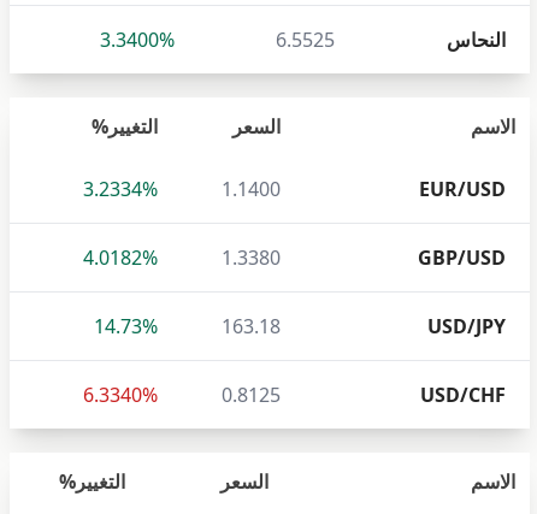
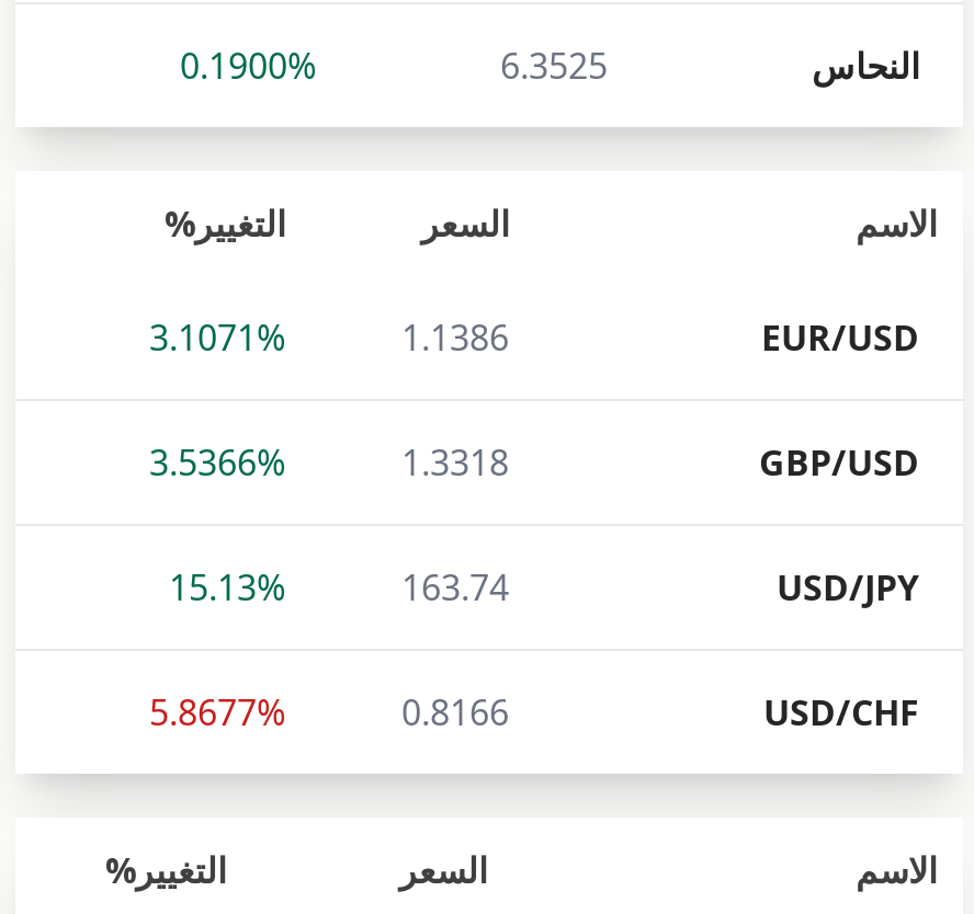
[100,27,175,53] 3.3400% -> [180,41,316,89] 0.1900%
[276,27,335,53] 6.5525 -> [500,41,608,89] 6.3525
[83,176,158,202] 3.2334% -> [149,313,285,361] 3.1071%
[222,176,281,202] 1.1400 -> [401,313,509,361] 1.1386
[83,245,158,271] 4.0182% -> [149,438,285,486] 3.5366%
[222,245,281,271] 1.3380 -> [401,438,509,486] 1.3318
[94,313,158,340] 14.73% -> [169,563,285,611] 15.13%
[222,313,281,340] 163.18 -> [401,563,509,611] 163.74
[83,382,158,408] 6.3340% -> [149,688,285,736] 5.8677%
[222,382,281,408] 0.8125 -> [401,688,509,736] 0.8166

